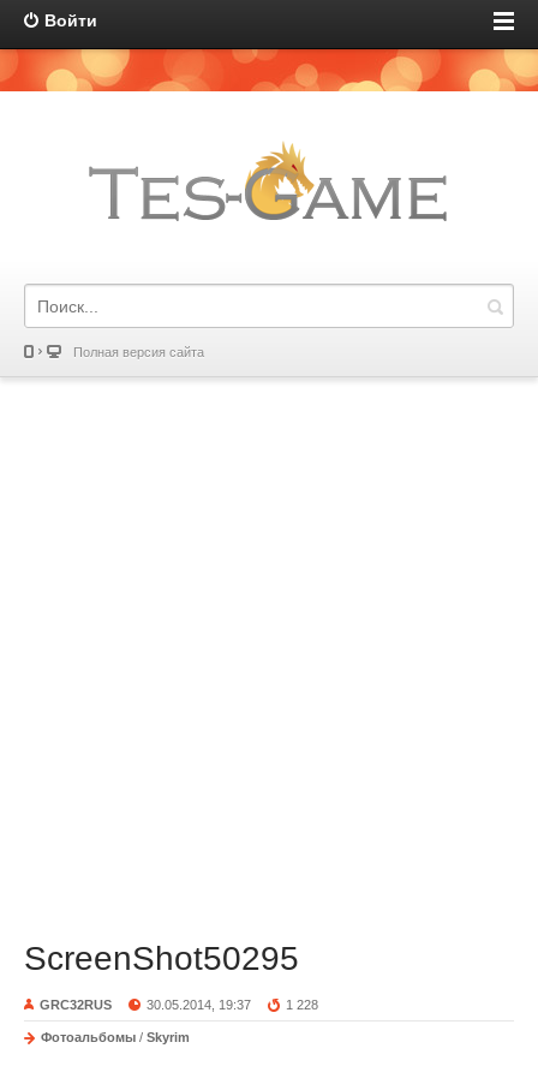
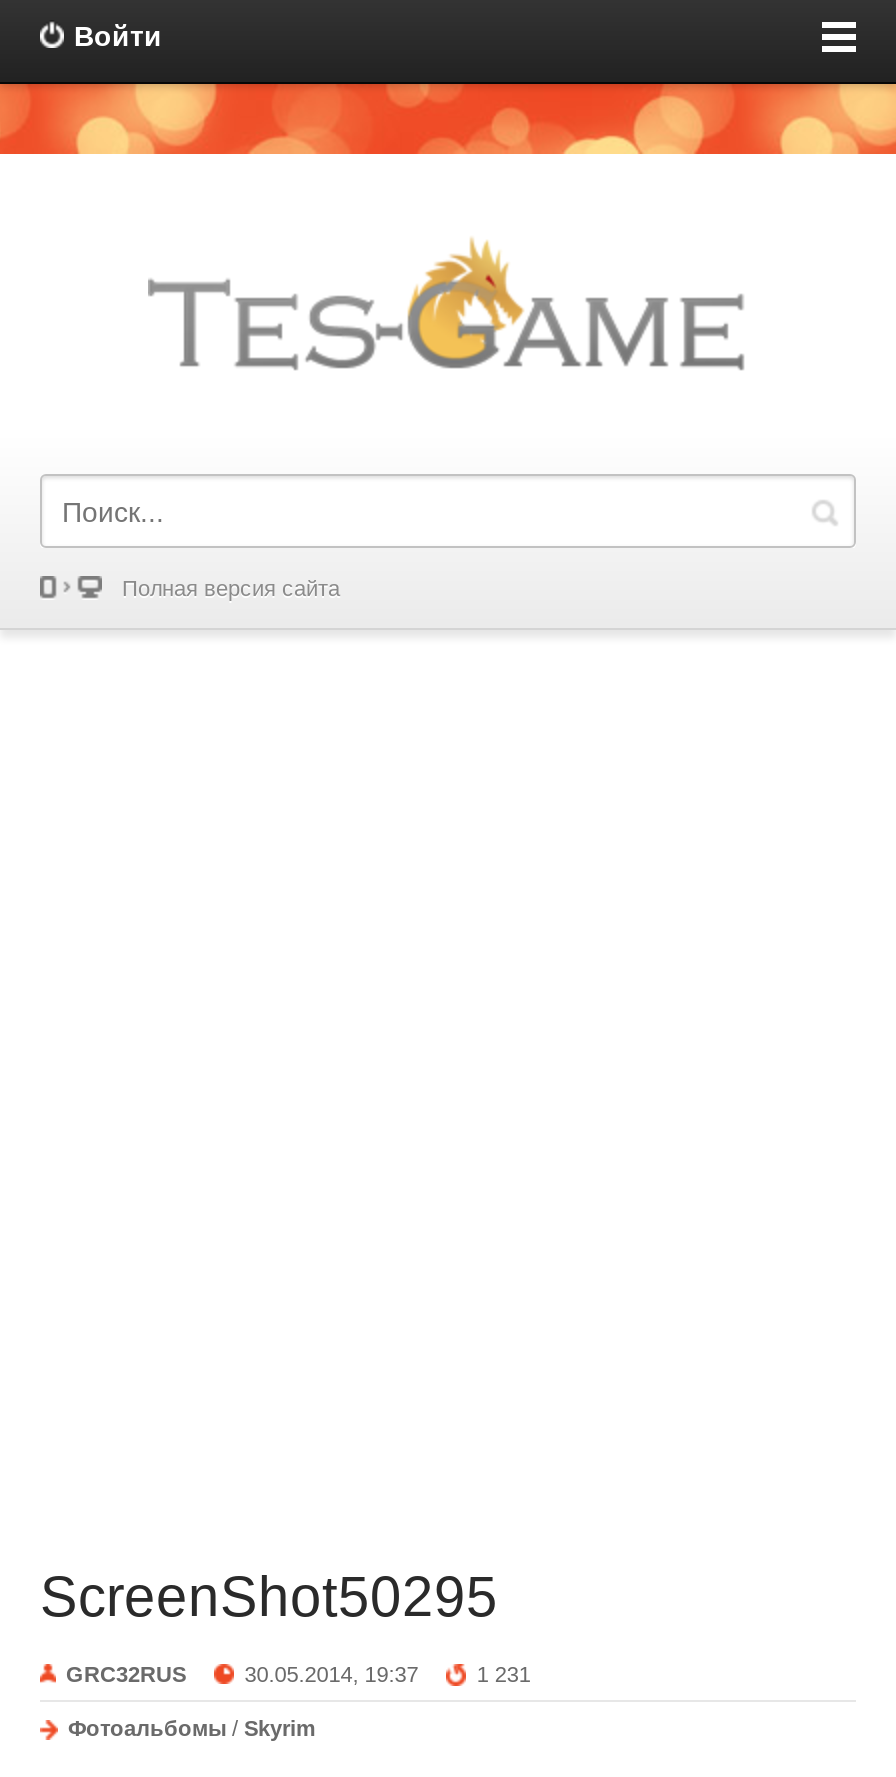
[286,997,319,1012] 1 228 -> [477,1662,531,1686] 1 231

